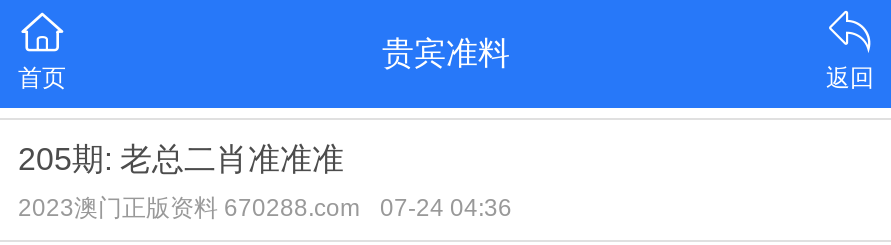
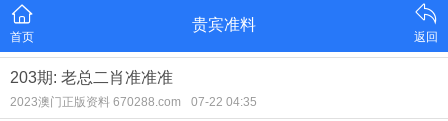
[18,142,344,176] 205期: 老总二肖准准准 -> [10,69,173,86] 203期: 老总二肖准准准
[18,194,512,222] 2023澳门正版资料 670288.com 07-24 04:36 -> [10,95,257,109] 2023澳门正版资料 670288.com 07-22 04:35

